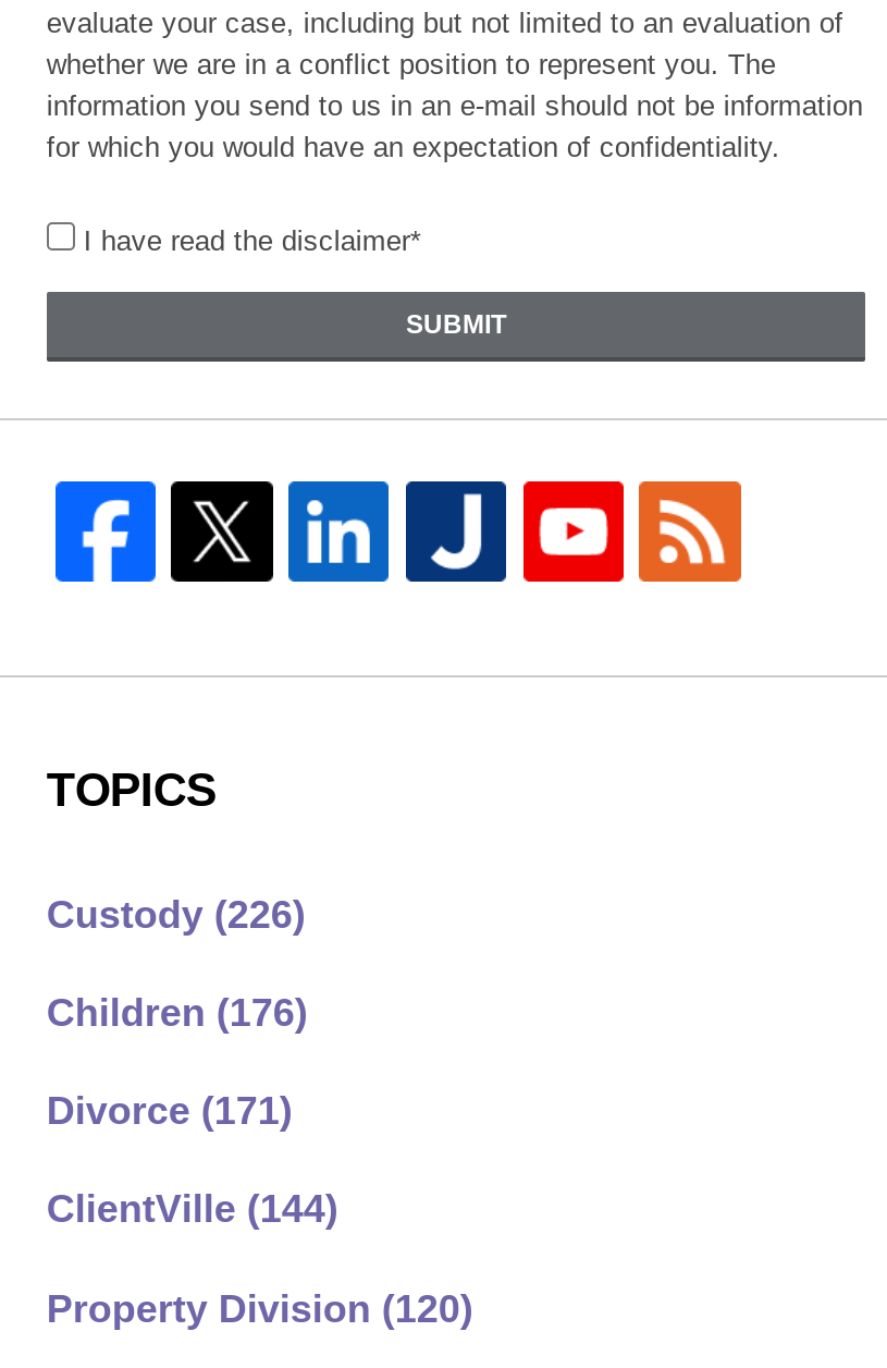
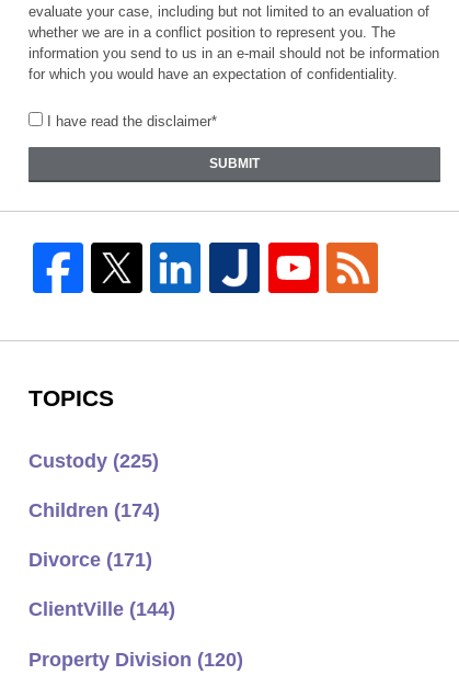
[46,894,305,937] Custody (226) -> [28,450,159,472] Custody (225)
[46,992,308,1036] Children (176) -> [28,500,160,522] Children (174)

